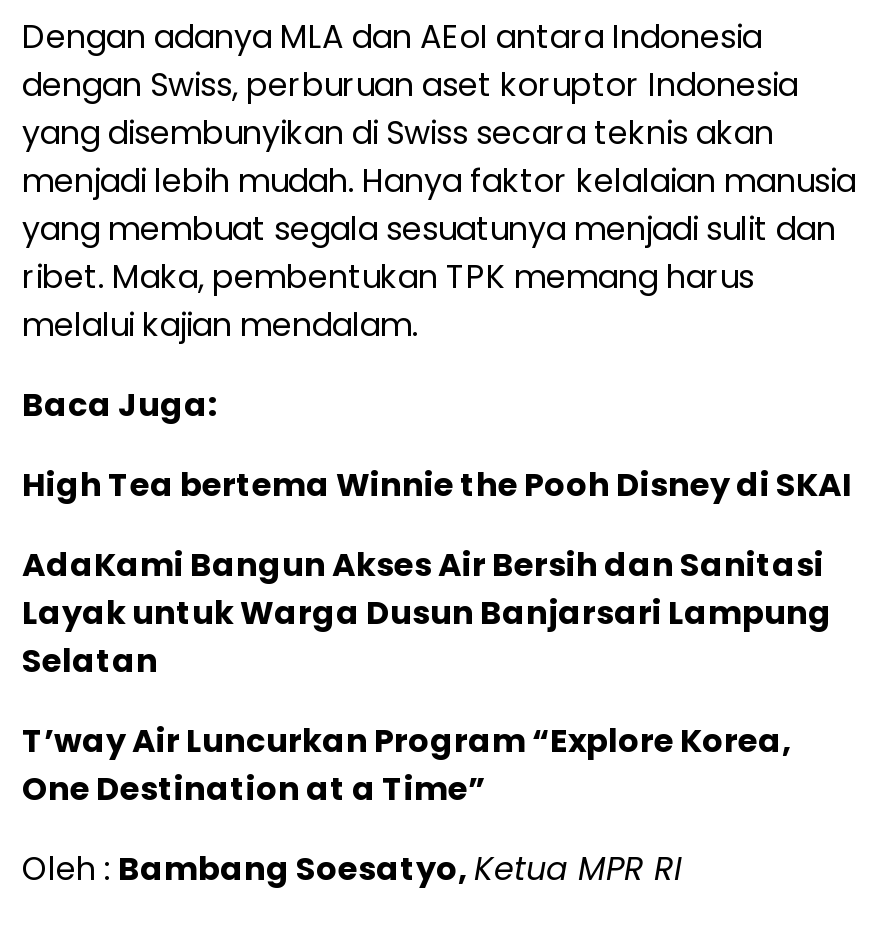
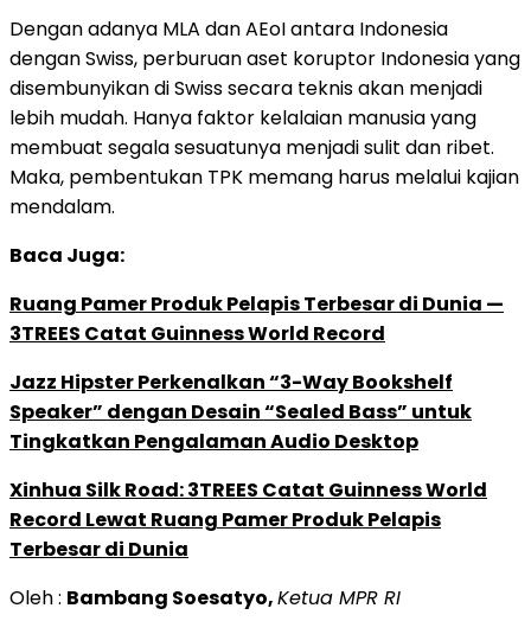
[22,463,852,509] High Tea bertema Winnie the Pooh Disney di SKAI -> [9,290,504,347] Ruang Pamer Produk Pelapis Terbesar di Dunia — | 3TREES Catat Guinness World Record
[22,543,832,685] AdaKami Bangun Akses Air Bersih dan Sanitasi | Layak untuk Warga Dusun Banjarsari Lampung | Selatan -> [9,368,472,455] Jazz Hipster Perkenalkan “3-Way Bookshelf | Speaker” dengan Desain “Sealed Bass” untuk | Tingkatkan Pengalaman Audio Desktop
[22,719,792,813] T’way Air Luncurkan Program “Explore Korea, | One Destination at a Time” -> [9,476,487,563] Xinhua Silk Road: 3TREES Catat Guinness World | Record Lewat Ruang Pamer Produk Pelapis | Terbesar di Dunia

